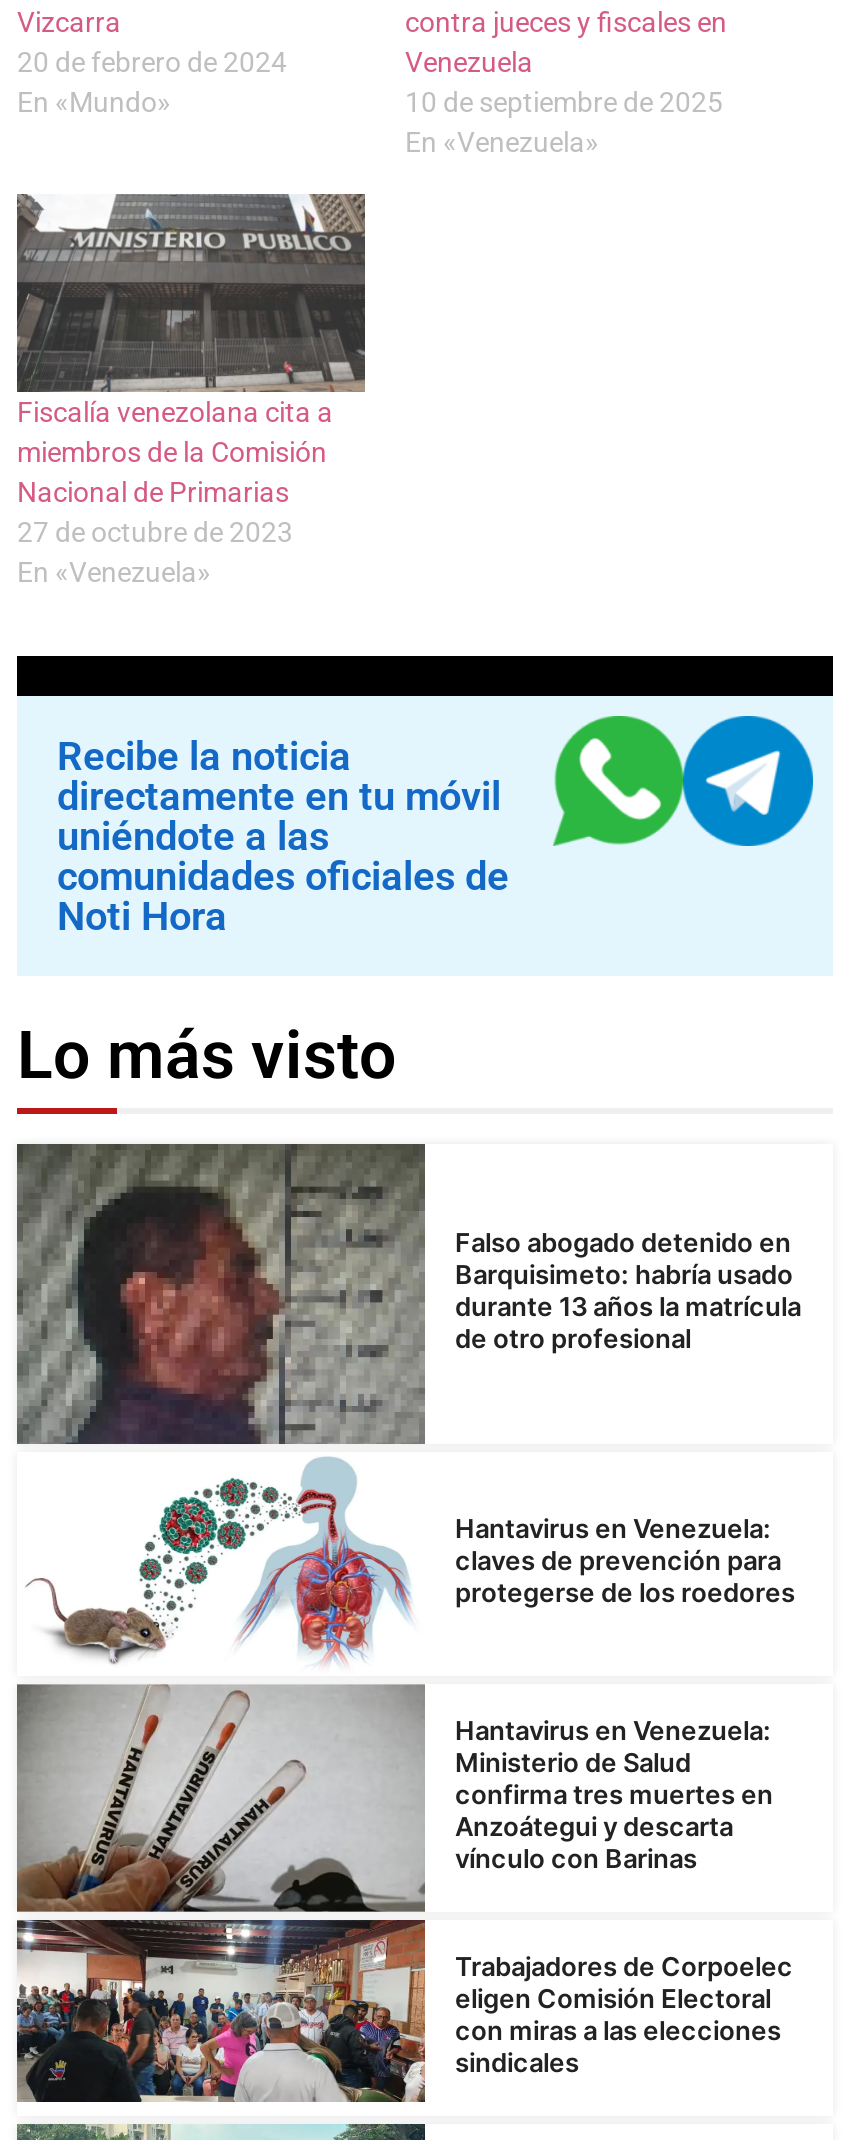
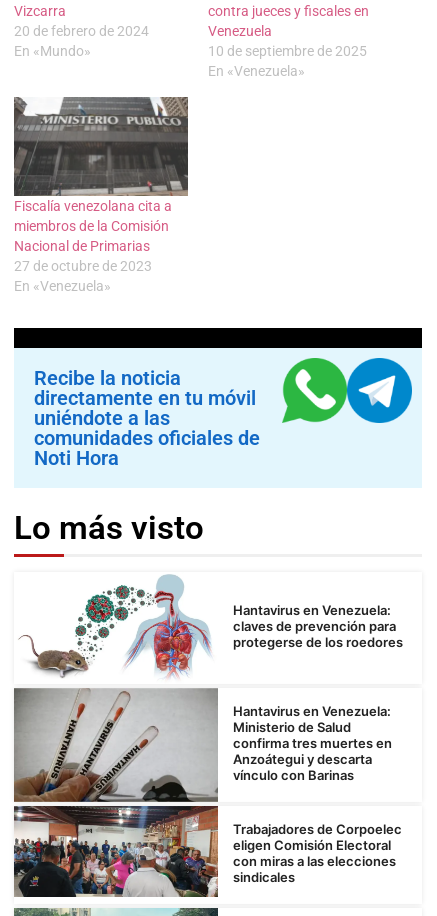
[15,1142,801,1446] [image] | Falso abogado detenido en | Barquisimeto: habría usado | durante 13 años la matrícula | de otro profesional -> none

